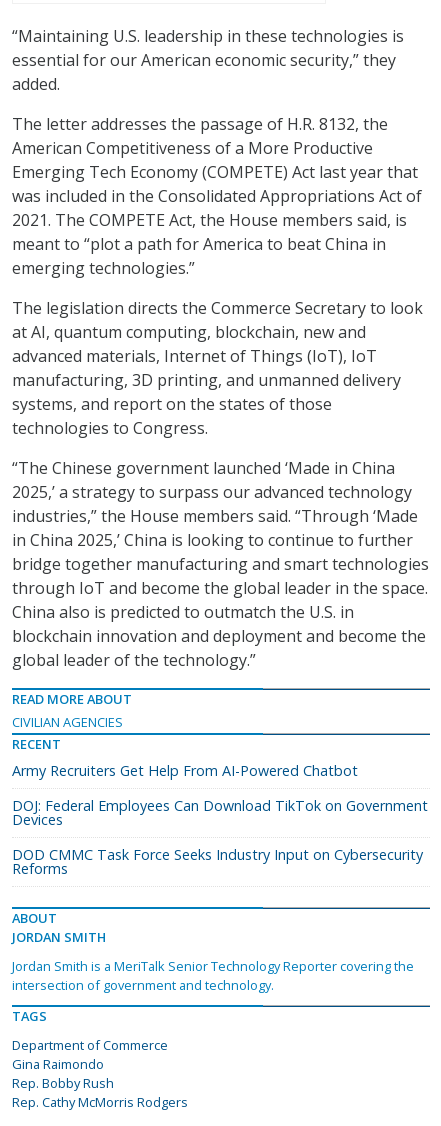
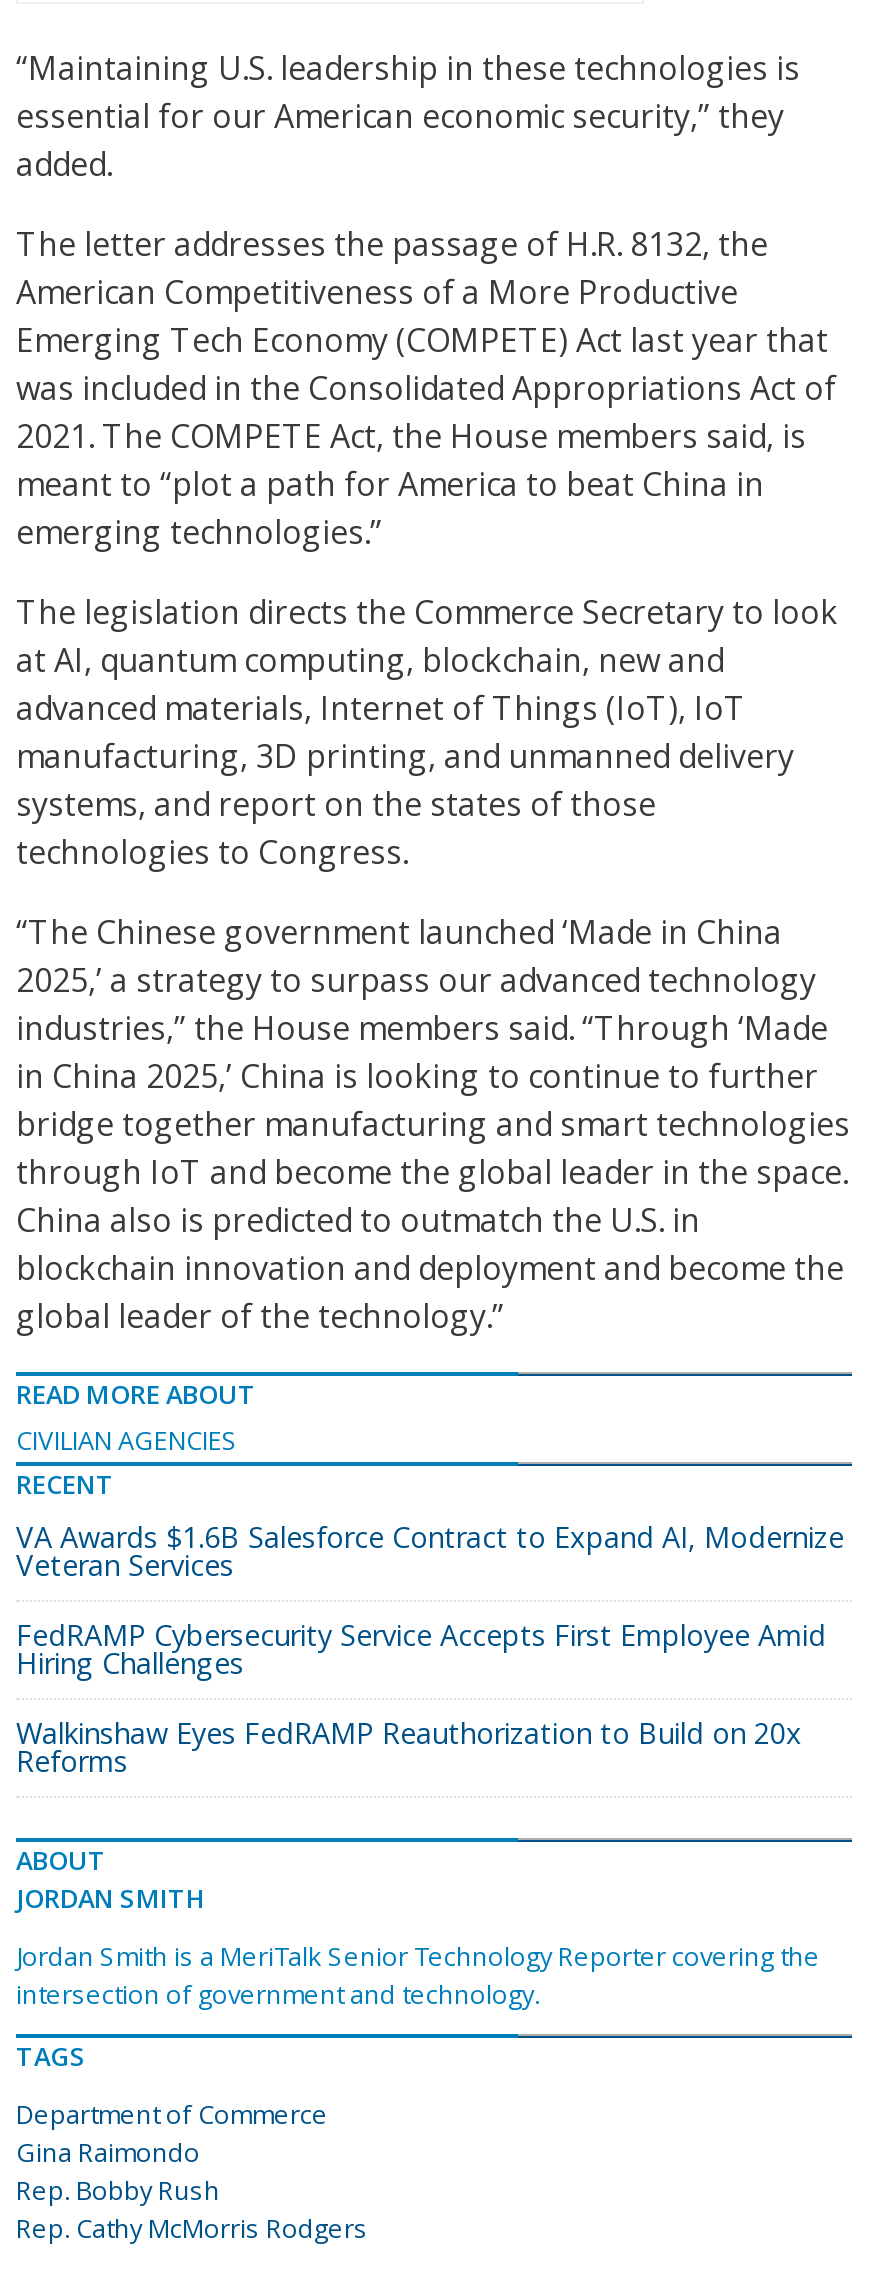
[12,761,358,780] Army Recruiters Get Help From AI-Powered Chatbot -> [16,1519,844,1585] VA Awards $1.6B Salesforce Contract to Expand AI, Modernize | Veteran Services
[12,796,428,829] DOJ: Federal Employees Can Download TikTok on Government | Devices -> [16,1617,826,1683] FedRAMP Cybersecurity Service Accepts First Employee Amid | Hiring Challenges
[12,845,423,864] DOD CMMC Task Force Seeks Industry Input on Cybersecurity -> [16,1715,802,1753] Walkinshaw Eyes FedRAMP Reauthorization to Build on 20x

